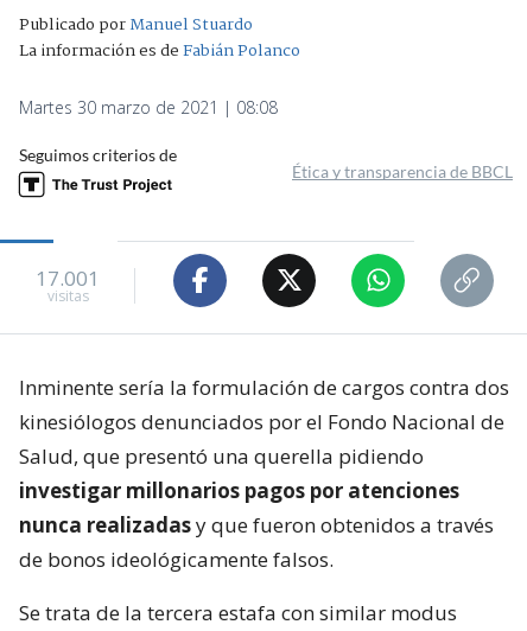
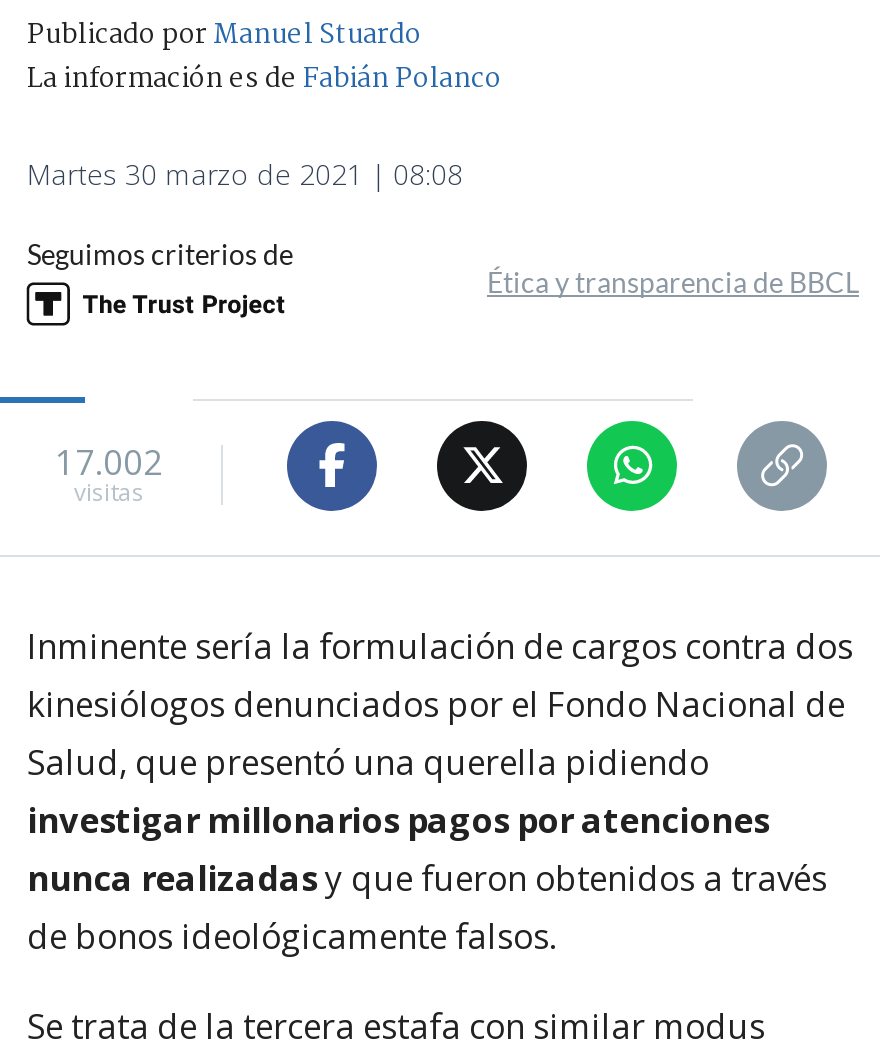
[36,265,100,292] 17.001 -> [55,440,163,486] 17.002

